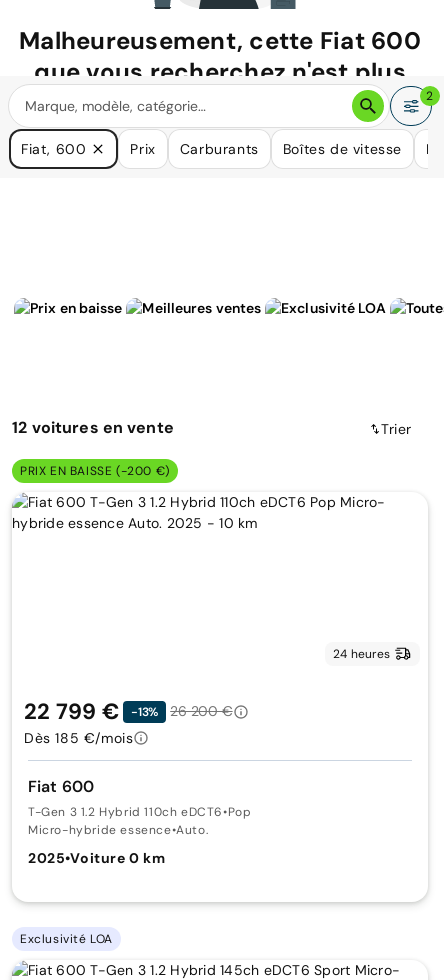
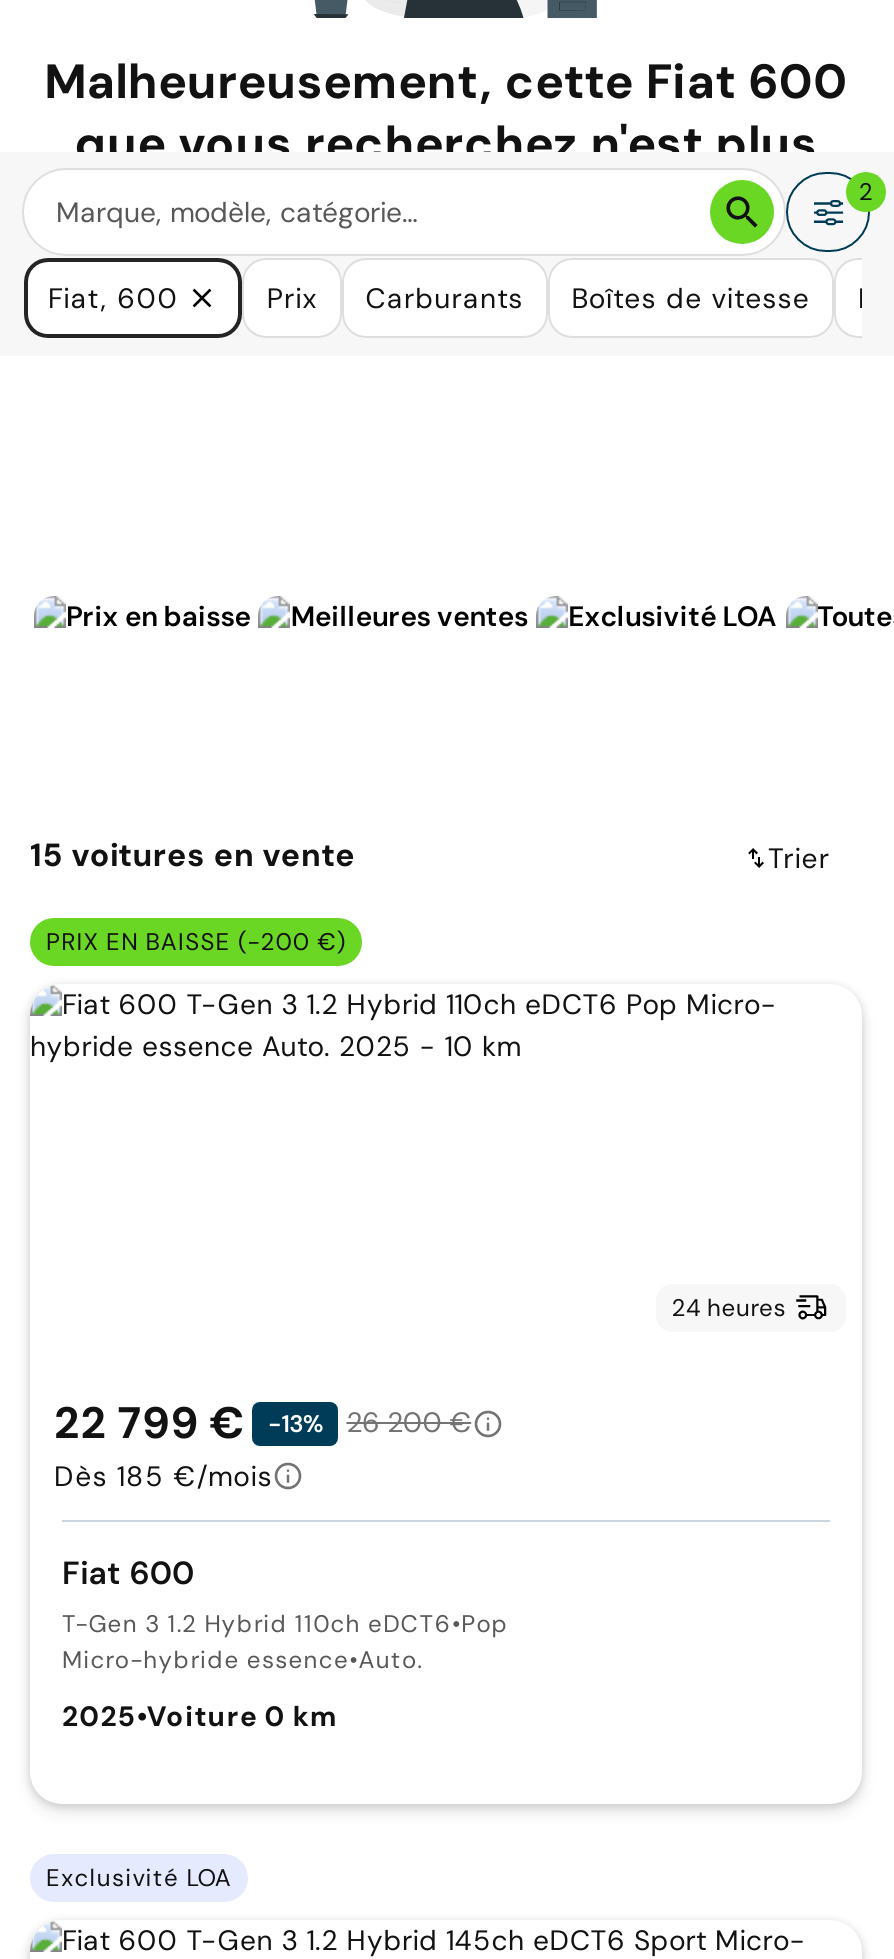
[12,417,174,438] 12 voitures en vente -> [30,835,356,877] 15 voitures en vente

